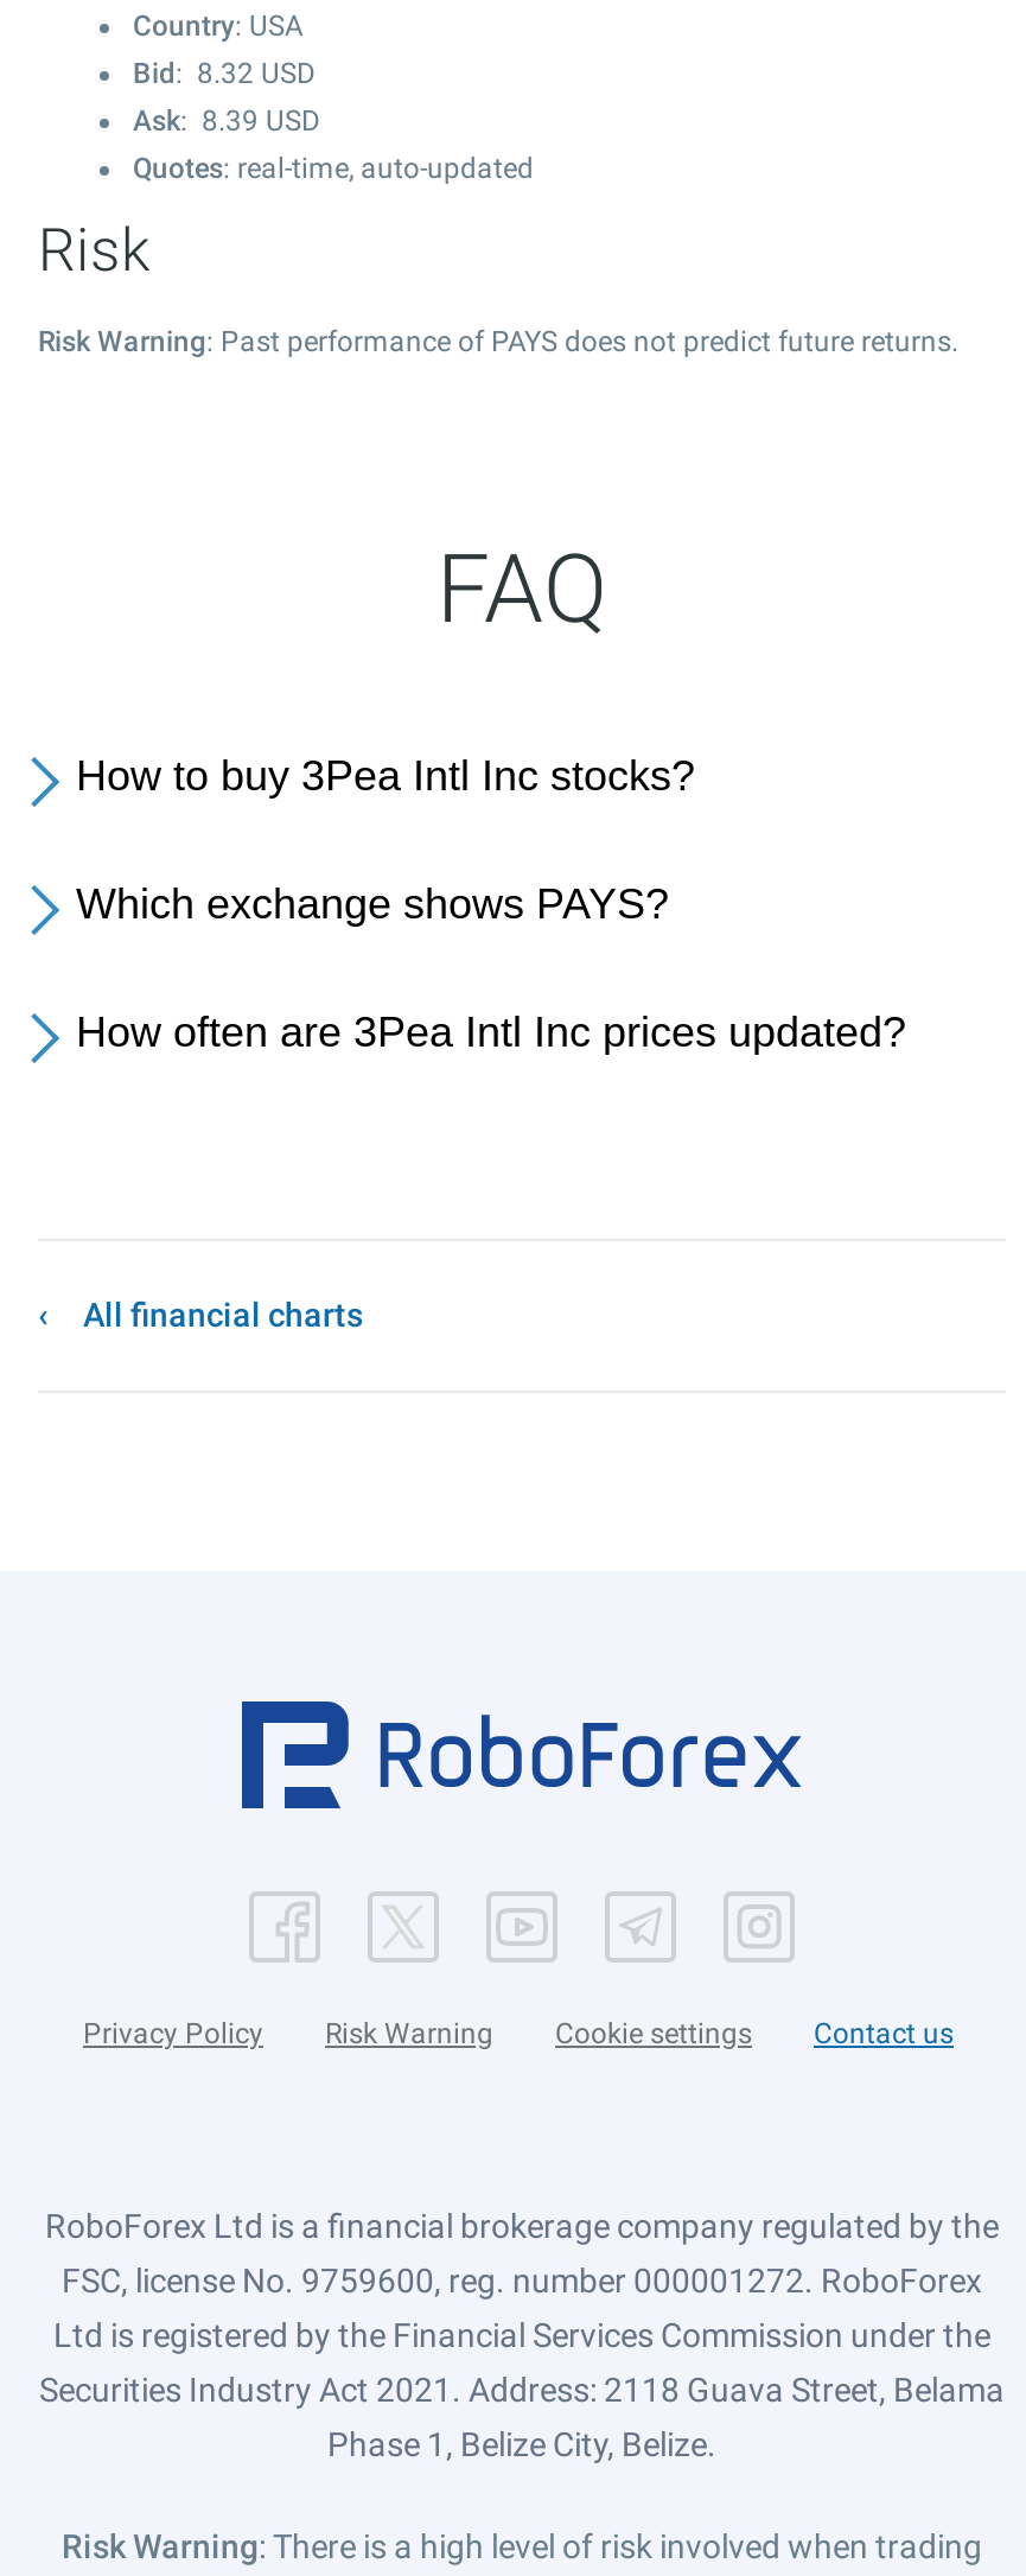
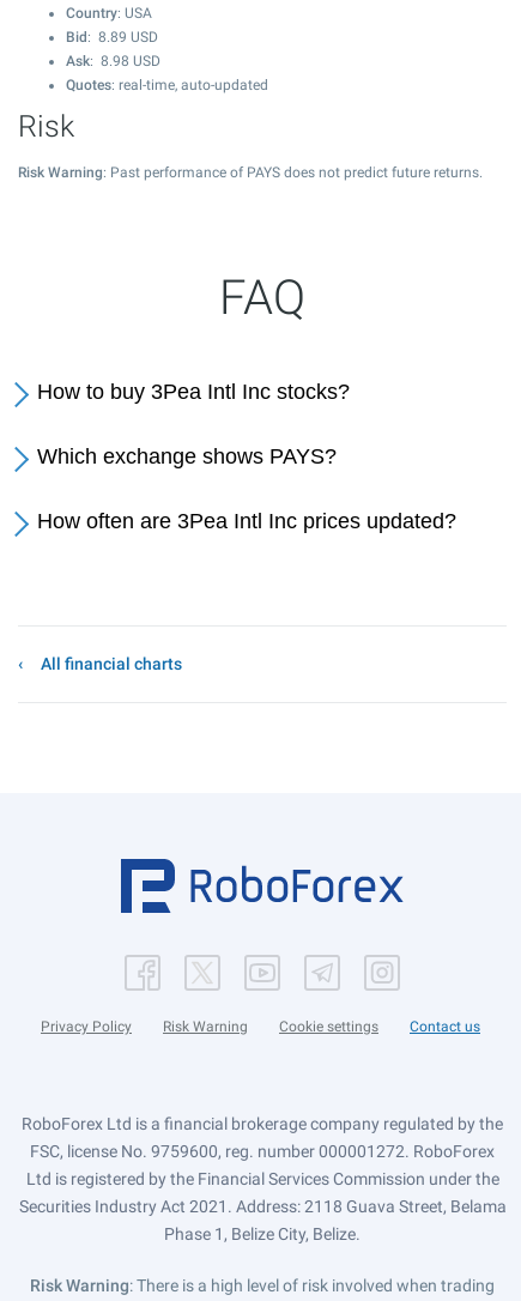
[133,57,316,90] Bid: 8.32 USD -> [66,29,158,46] Bid: 8.89 USD
[133,104,320,138] Ask: 8.39 USD -> [66,53,160,69] Ask: 8.98 USD

